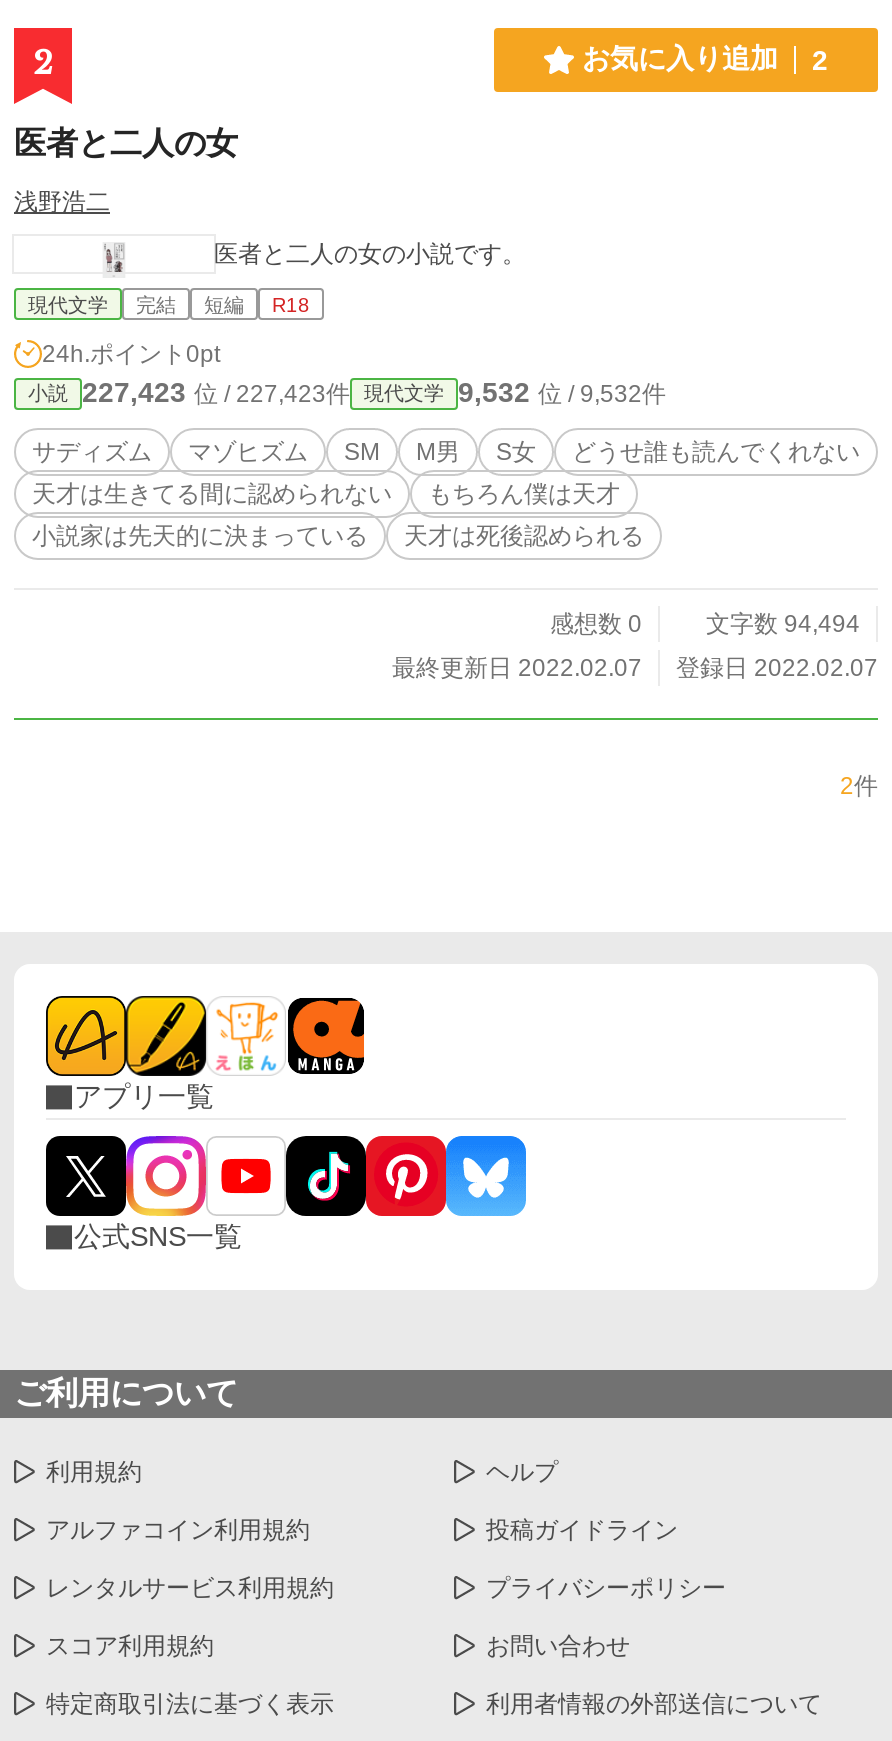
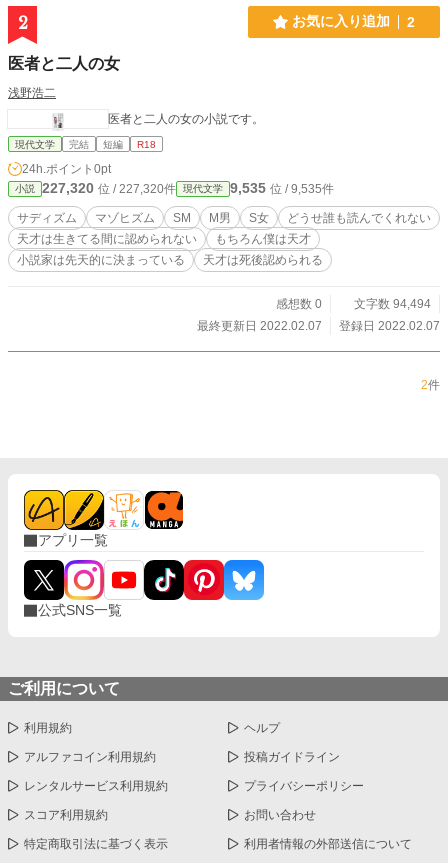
[82,376,350,408] 227,423位 / 227,423件 -> [42,180,176,196] 227,320位 / 227,320件
[458,376,666,408] 9,532位 / 9,532件 -> [230,180,334,196] 9,535位 / 9,535件

